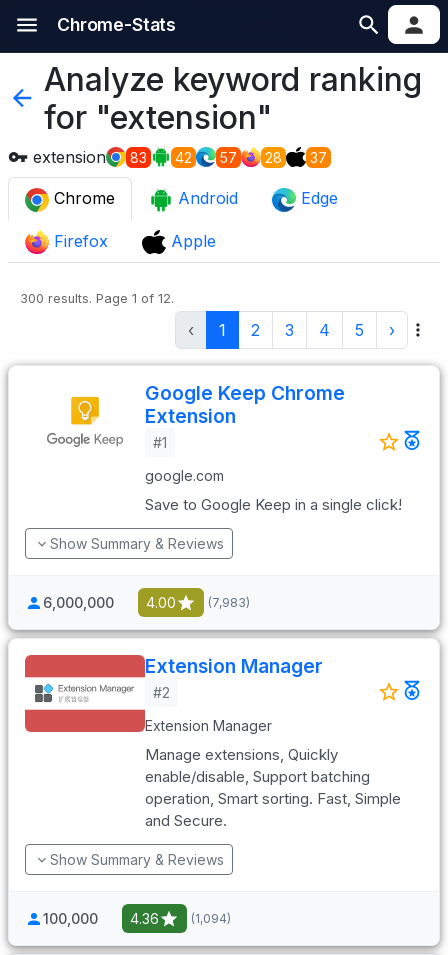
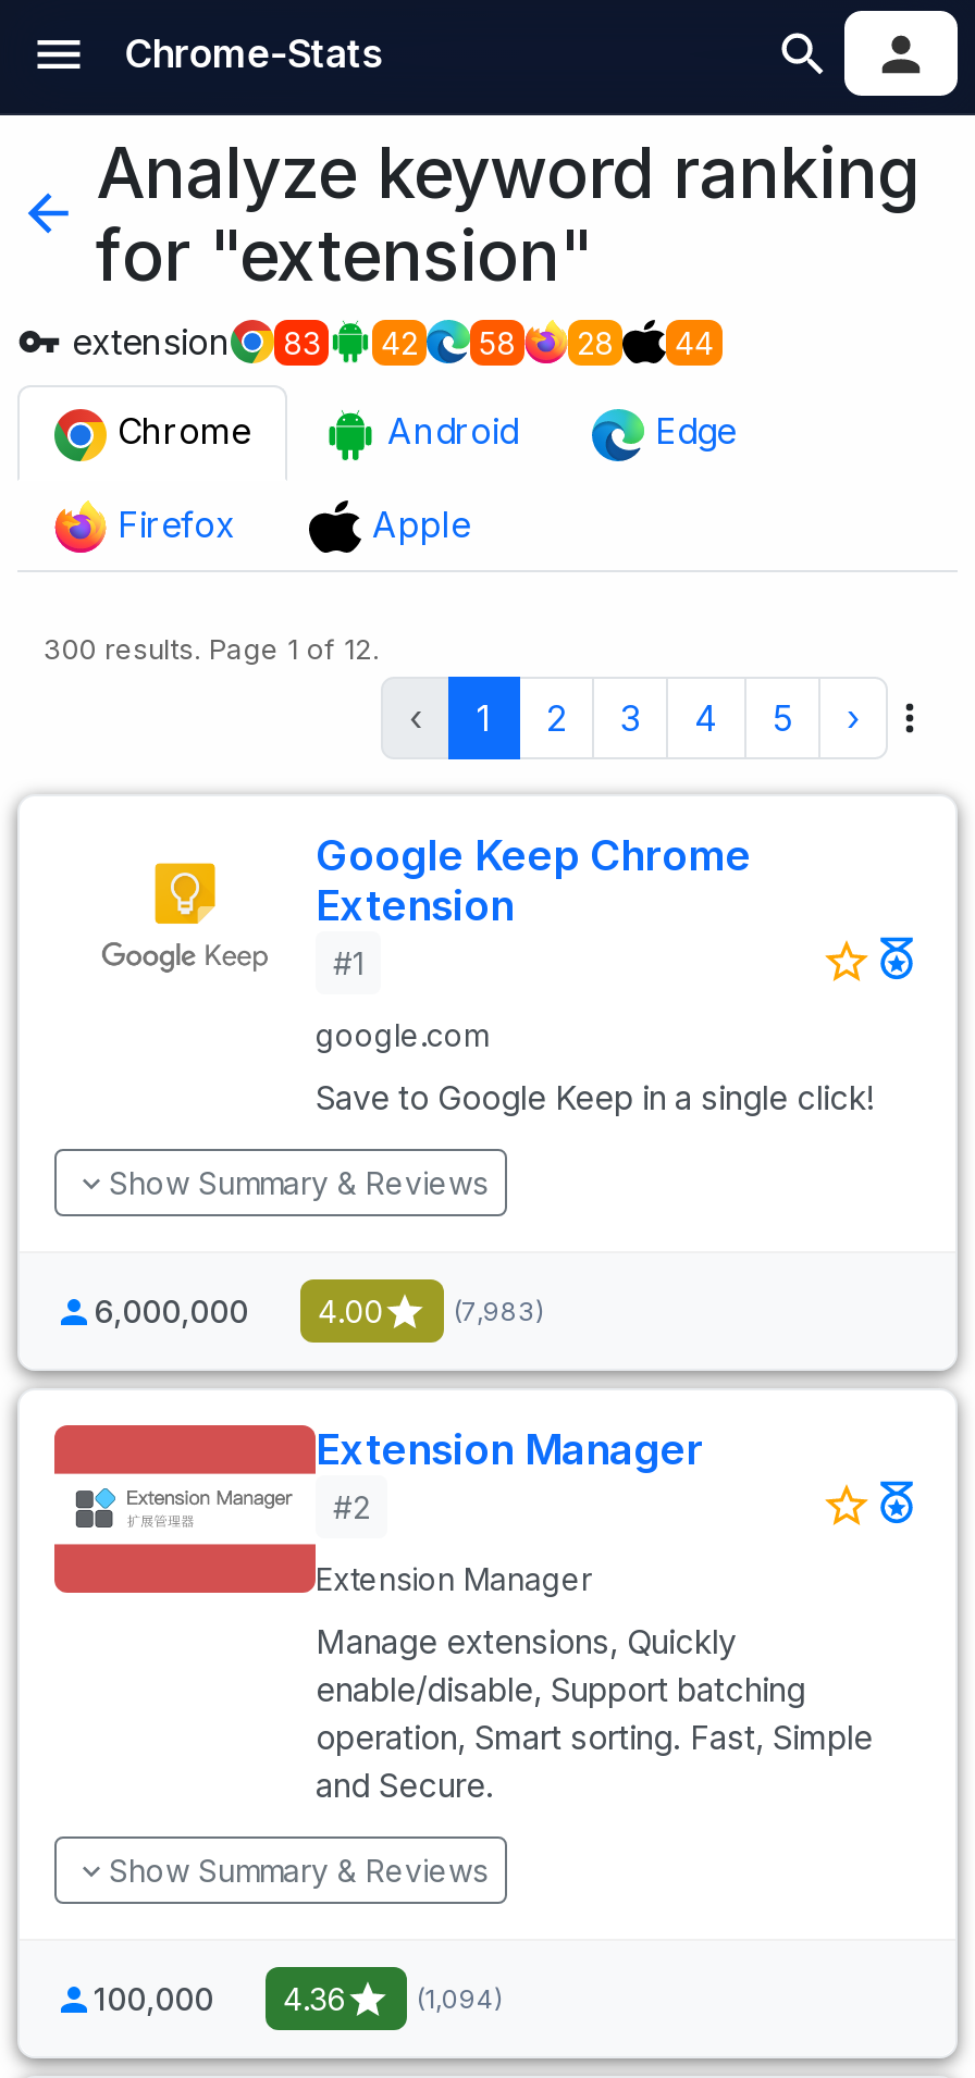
[220,148,237,165] 57 -> [479,323,516,360] 58
[310,148,327,165] 37 -> [675,323,714,360] 44

